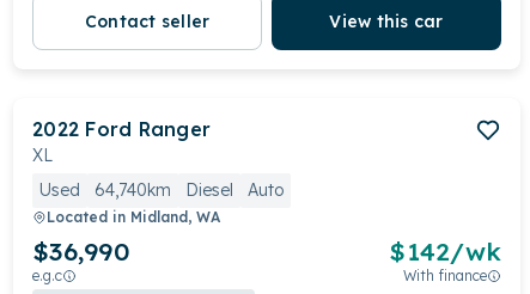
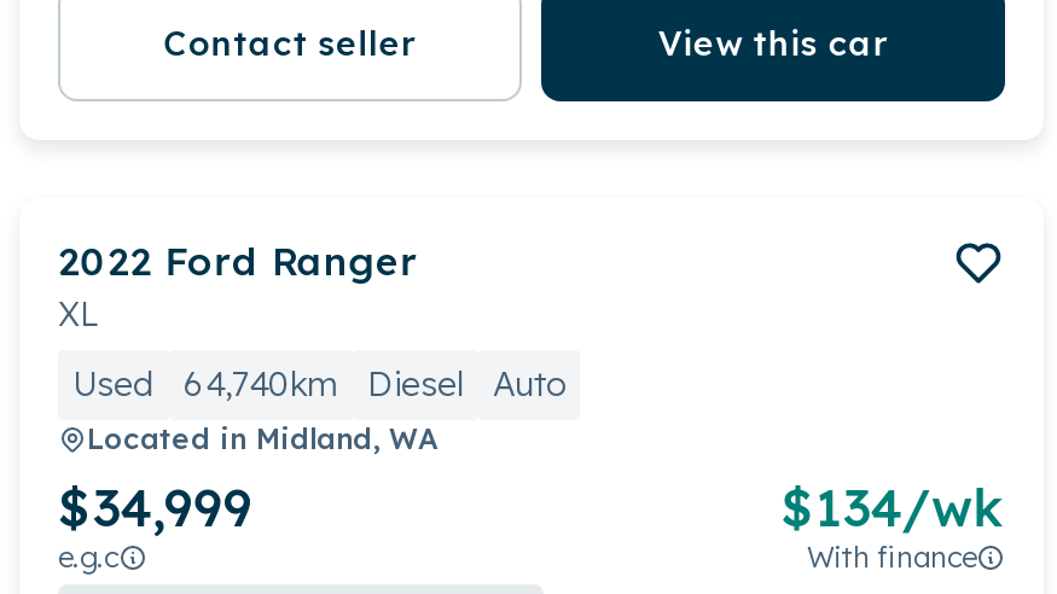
[32,235,130,267] $36,990 -> [58,476,253,538] $34,999
[389,235,501,267] $142/wk -> [781,476,1005,538] $134/wk

